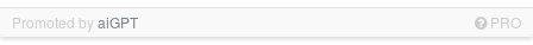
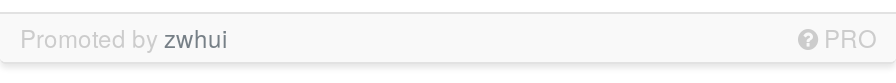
[12,12,138,32] Promoted by aiGPT -> [20,20,228,54] Promoted by zwhui

